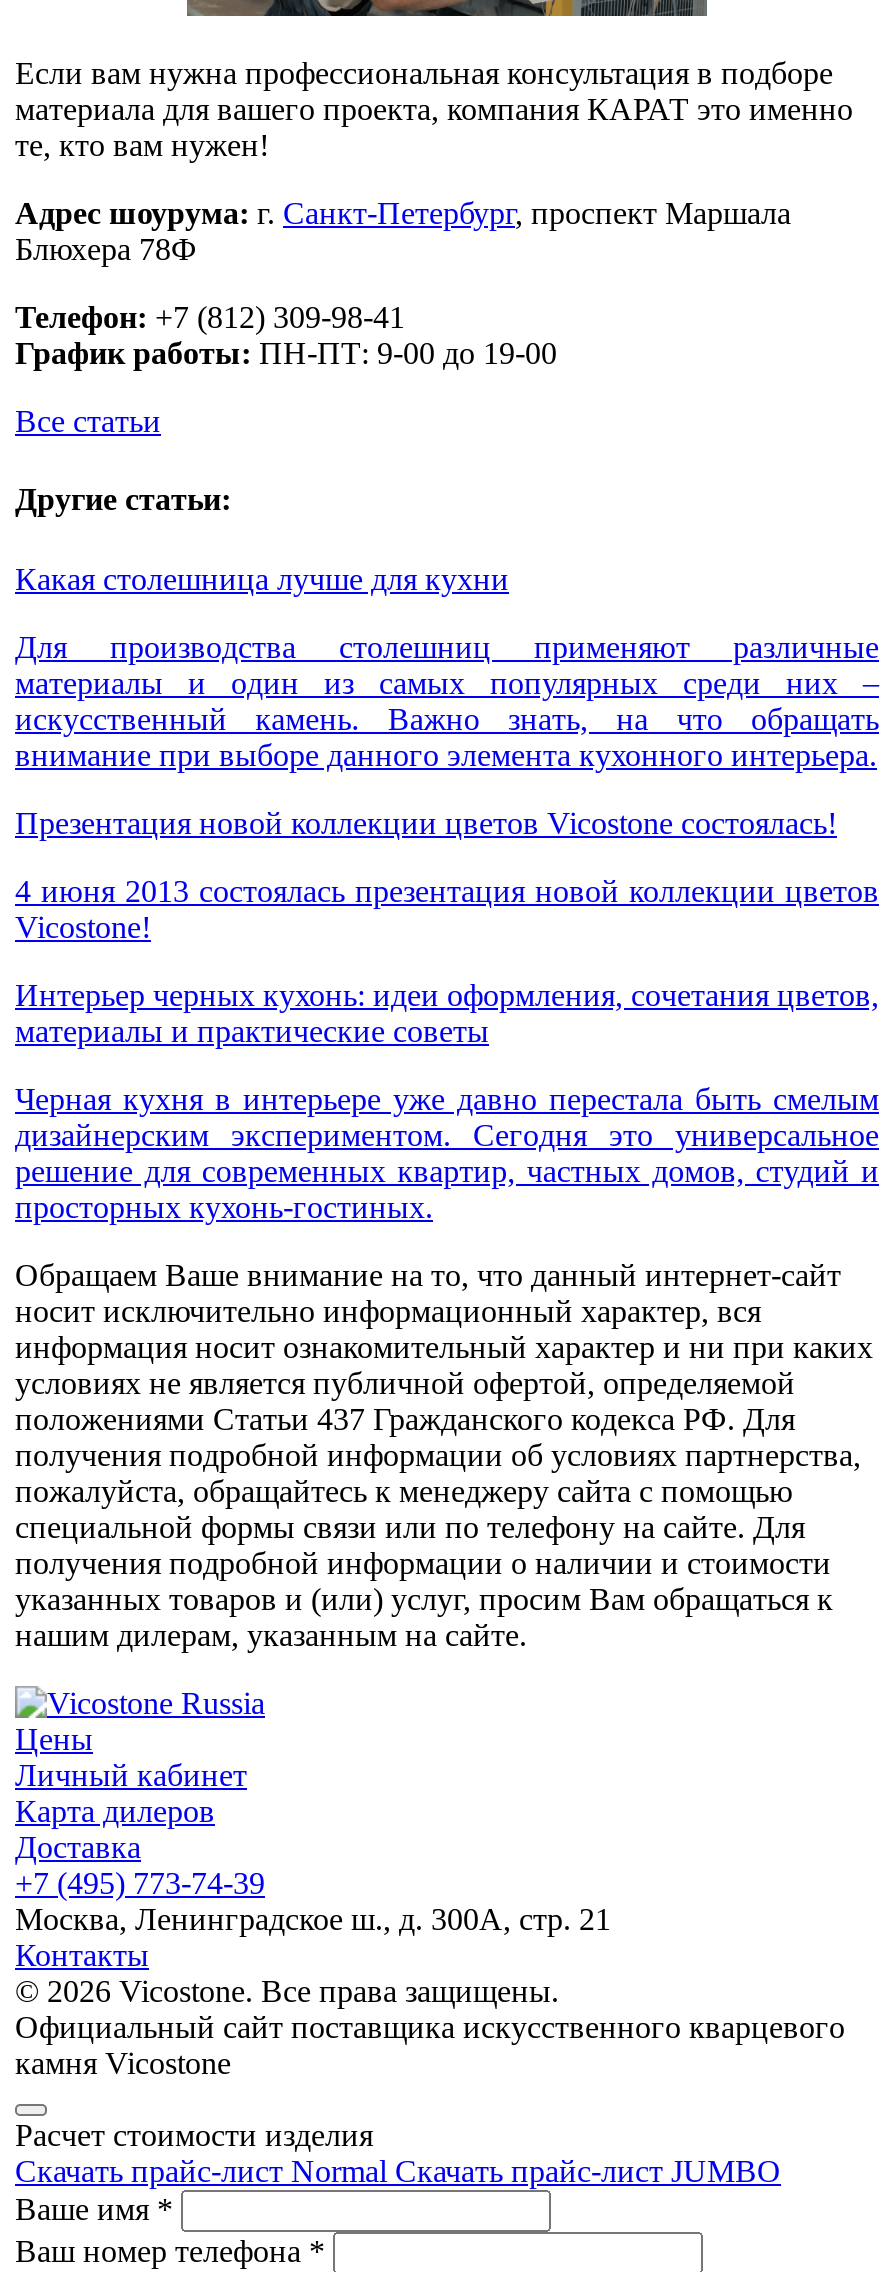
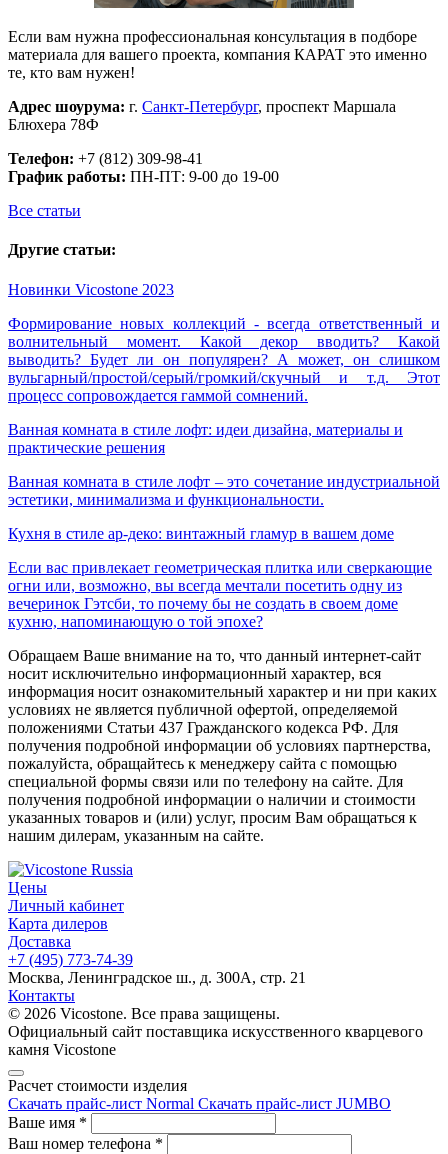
[15,561,509,595] Какая столешница лучше для кухни -> [8,281,174,298] Новинки Vicostone 2023
[15,629,879,771] Для производства столешниц применяют различные | материалы и один из самых популярных среди них – | искусственный камень. Важно знать, на что обращать | внимание при выборе данного элемента кухонного интерьера. -> [8,315,440,404] Формирование новых коллекций - всегда ответственный и | волнительный момент. Какой декор вводить? Какой | выводить? Будет ли он популярен? А может, он слишком | вульгарный/простой/серый/громкий/скучный и т.д. Этот | процесс сопровождается гаммой сомнений.
[15,805,837,839] Презентация новой коллекции цветов Vicostone состоялась! -> [8,421,403,456] Ванная комната в стиле лофт: идеи дизайна, материалы и | практические решения
[15,873,879,943] 4 июня 2013 состоялась презентация новой коллекции цветов | Vicostone! -> [8,473,440,508] Ванная комната в стиле лофт – это сочетание индустриальной | эстетики, минимализма и функциональности.
[15,977,879,1047] Интерьер черных кухонь: идеи оформления, сочетания цветов, | материалы и практические советы -> [8,525,394,542] Кухня в стиле ар-деко: винтажный гламур в вашем доме
[15,1081,879,1223] Черная кухня в интерьере уже давно перестала быть смелым | дизайнерским экспериментом. Сегодня это универсальное | решение для современных квартир, частных домов, студий и | просторных кухонь-гостиных. -> [8,559,432,630] Если вас привлекает геометрическая плитка или сверкающие | огни или, возможно, вы всегда мечтали посетить одну из | вечеринок Гэтсби, то почему бы не создать в своем доме | кухню, напоминающую о той эпохе?

